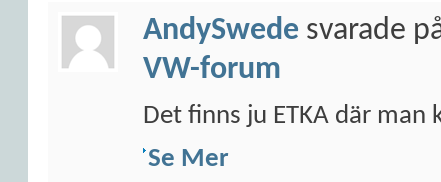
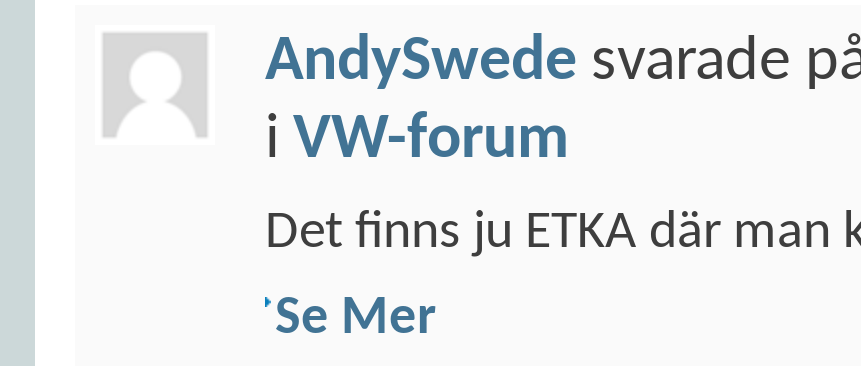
[143,54,281,86] VW-forum -> [265,109,569,173] i VW-forum

